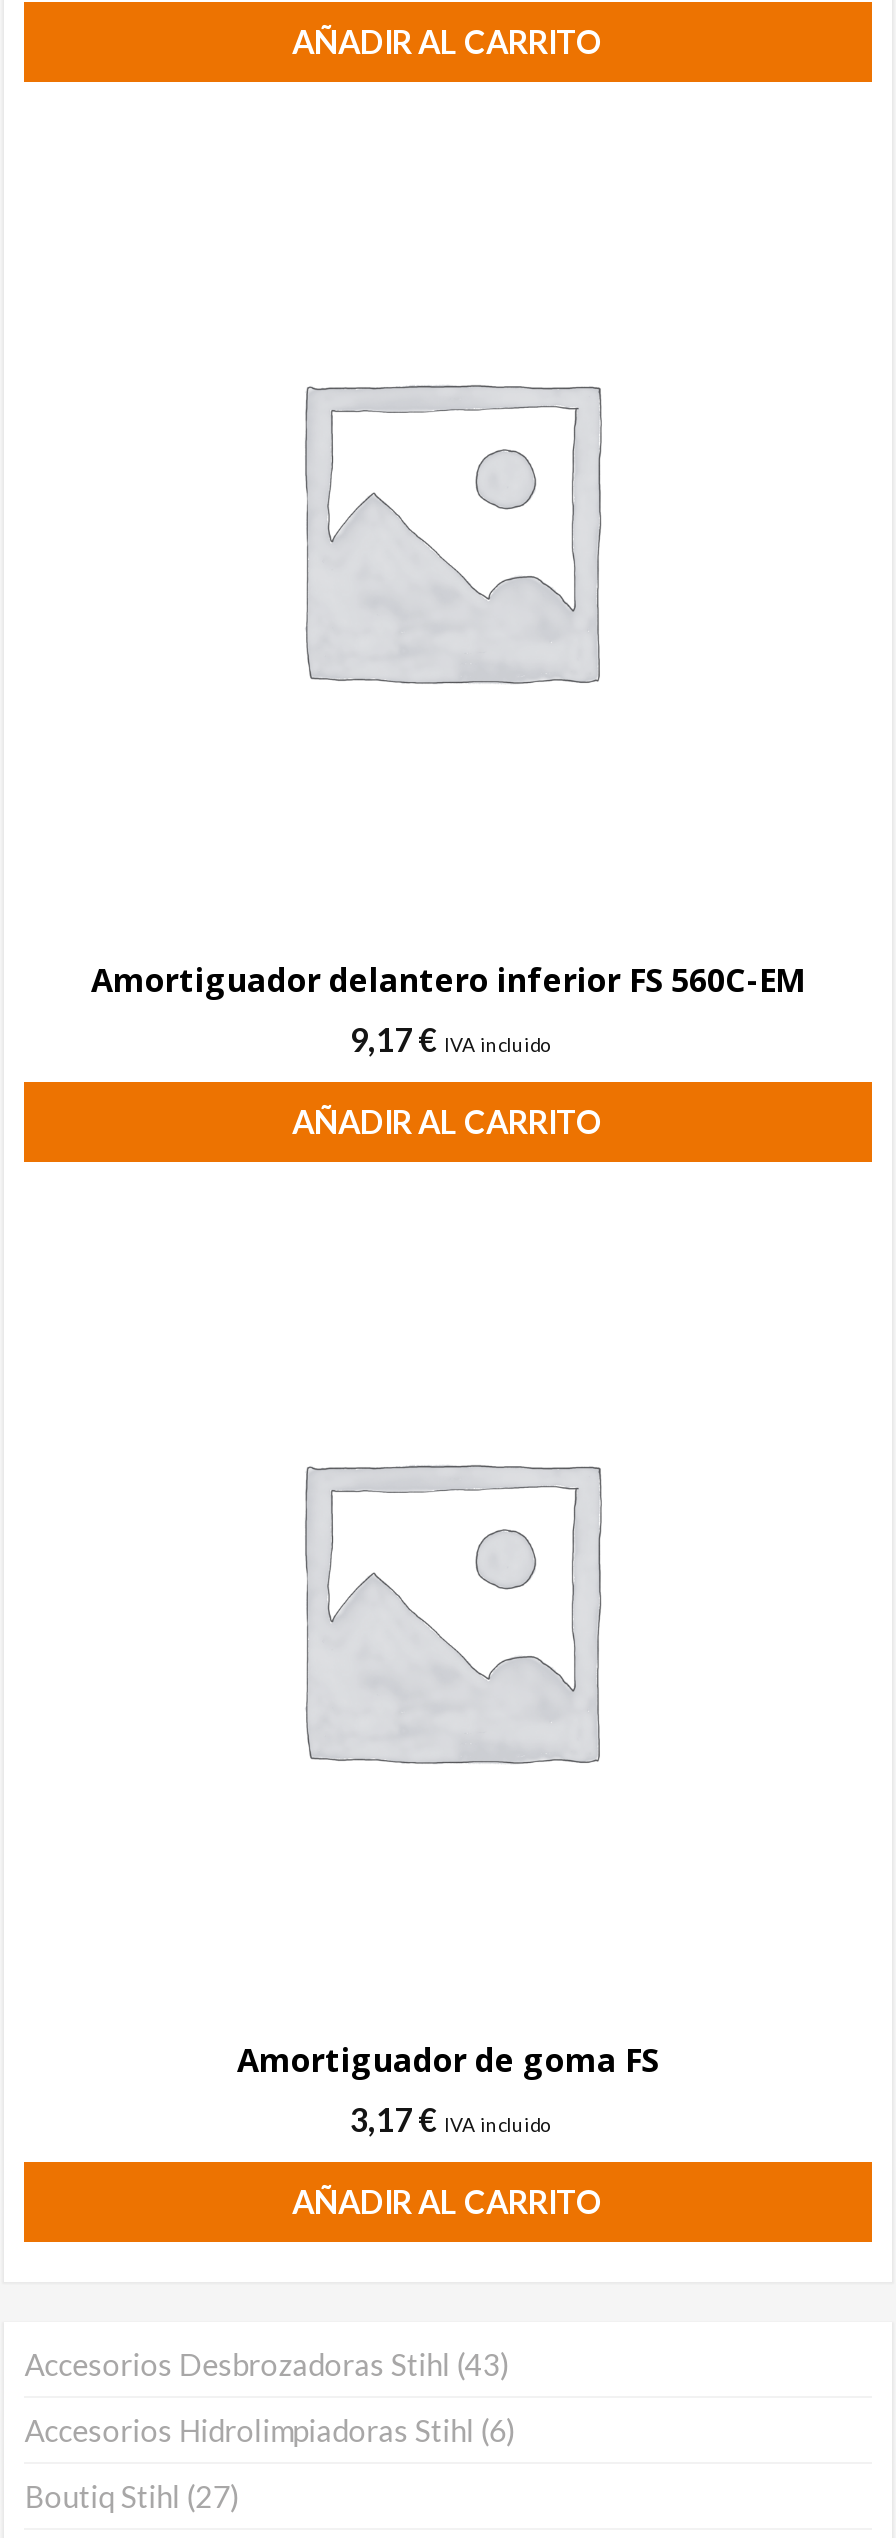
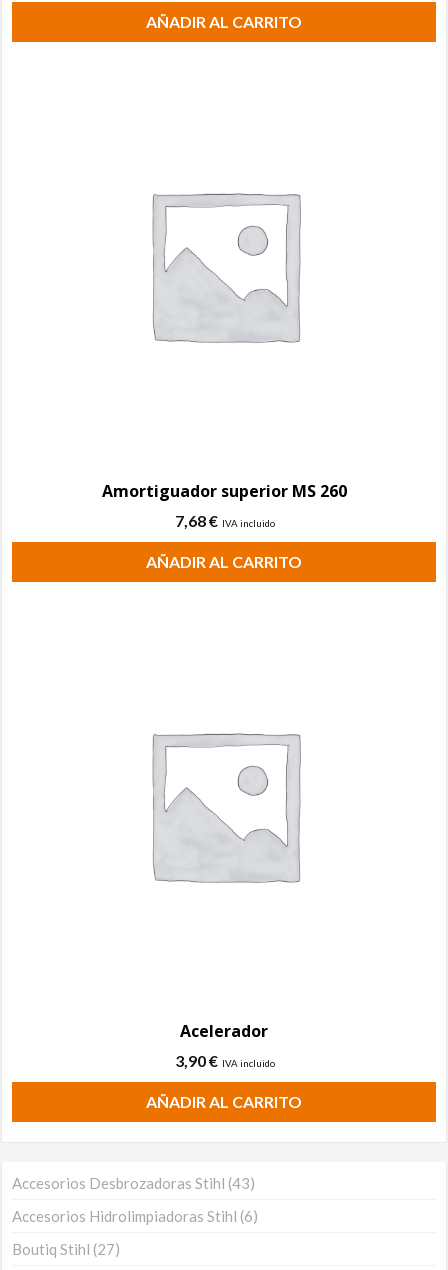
[91,958,805,1058] Amortiguador delantero inferior FS 560C-EM | 9,17 € IVA incluido -> [101,480,346,530] Amortiguador superior MS 260 | 7,68 € IVA incluido
[237,2038,659,2138] Amortiguador de goma FS | 3,17 € IVA incluido -> [175,1020,275,1070] Acelerador | 3,90 € IVA incluido

